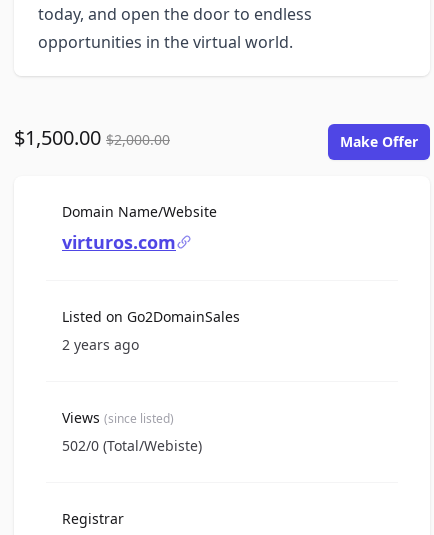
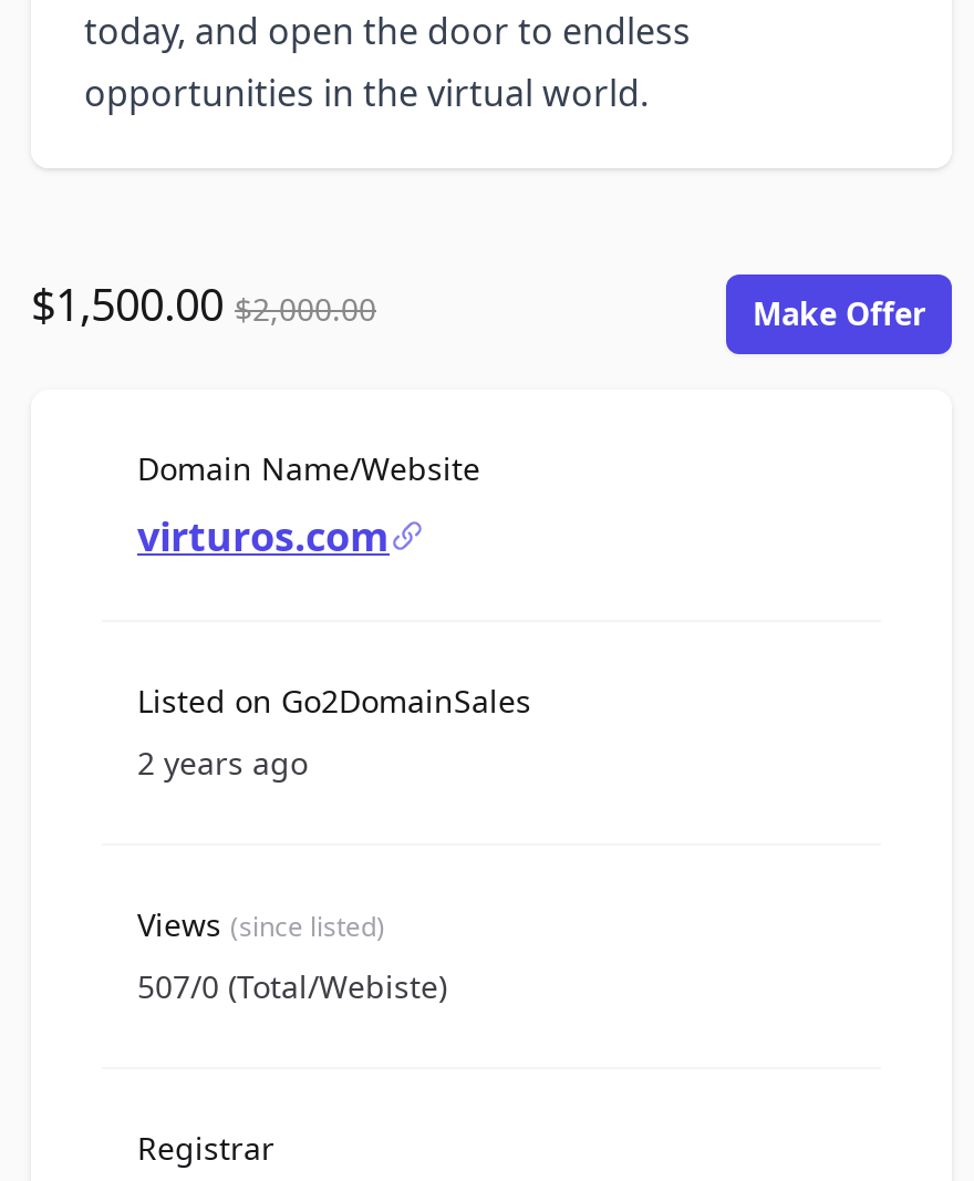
[62,436,202,455] 502/0 (Total/Webiste) -> [137,966,447,1008] 507/0 (Total/Webiste)

